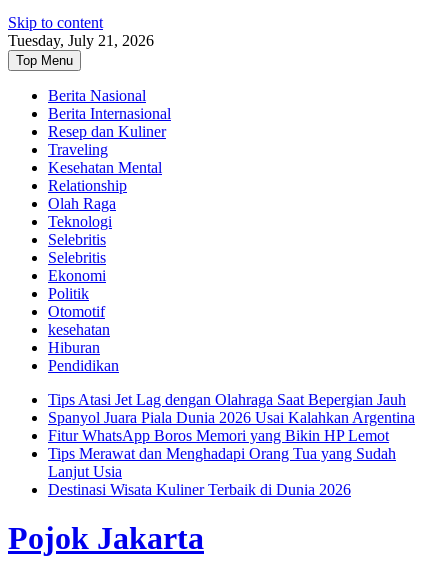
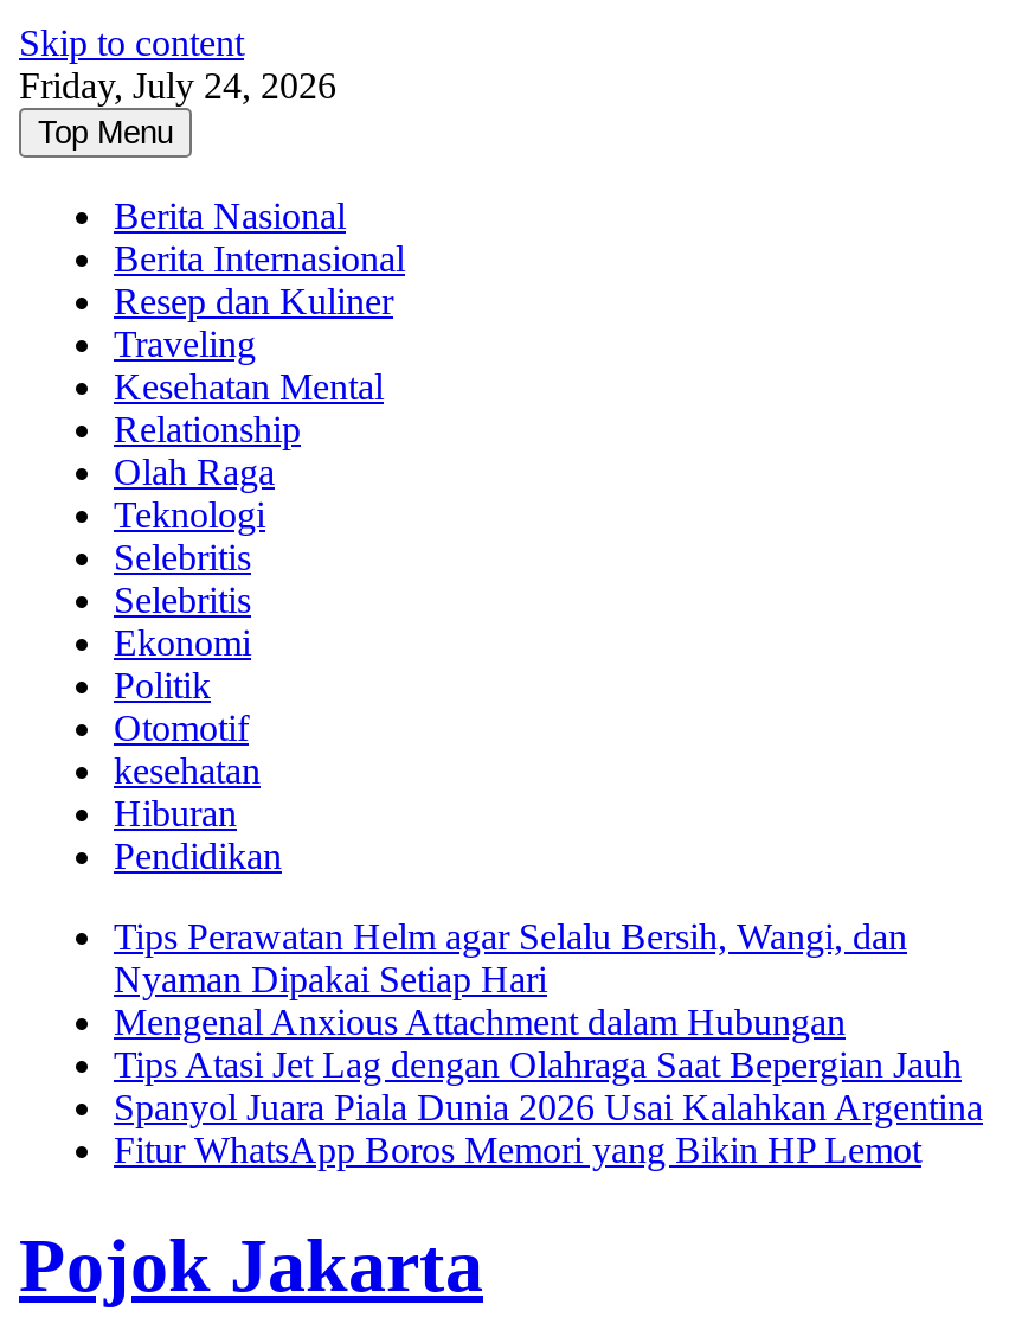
[8,32,154,49] Tuesday, July 21, 2026 -> [19,65,336,105] Friday, July 24, 2026
none -> [114,916,907,1042] Tips Perawatan Helm agar Selalu Bersih, Wangi, dan | Nyaman Dipakai Setiap Hari | Mengenal Anxious Attachment dalam Hubungan
moved [48,391,415,444] -> [114,1044,983,1170]: Tips Atasi Jet Lag dengan Olahraga Saat Bepergian Jauh | Spanyol Juara Piala Dunia 2026 Usai Kalahkan Argentina | Fitur WhatsApp Boros Memori yang Bikin HP Lemot
[48,445,396,498] Tips Merawat dan Menghadapi Orang Tua yang Sudah | Lanjut Usia | Destinasi Wisata Kuliner Terbaik di Dunia 2026 -> none

